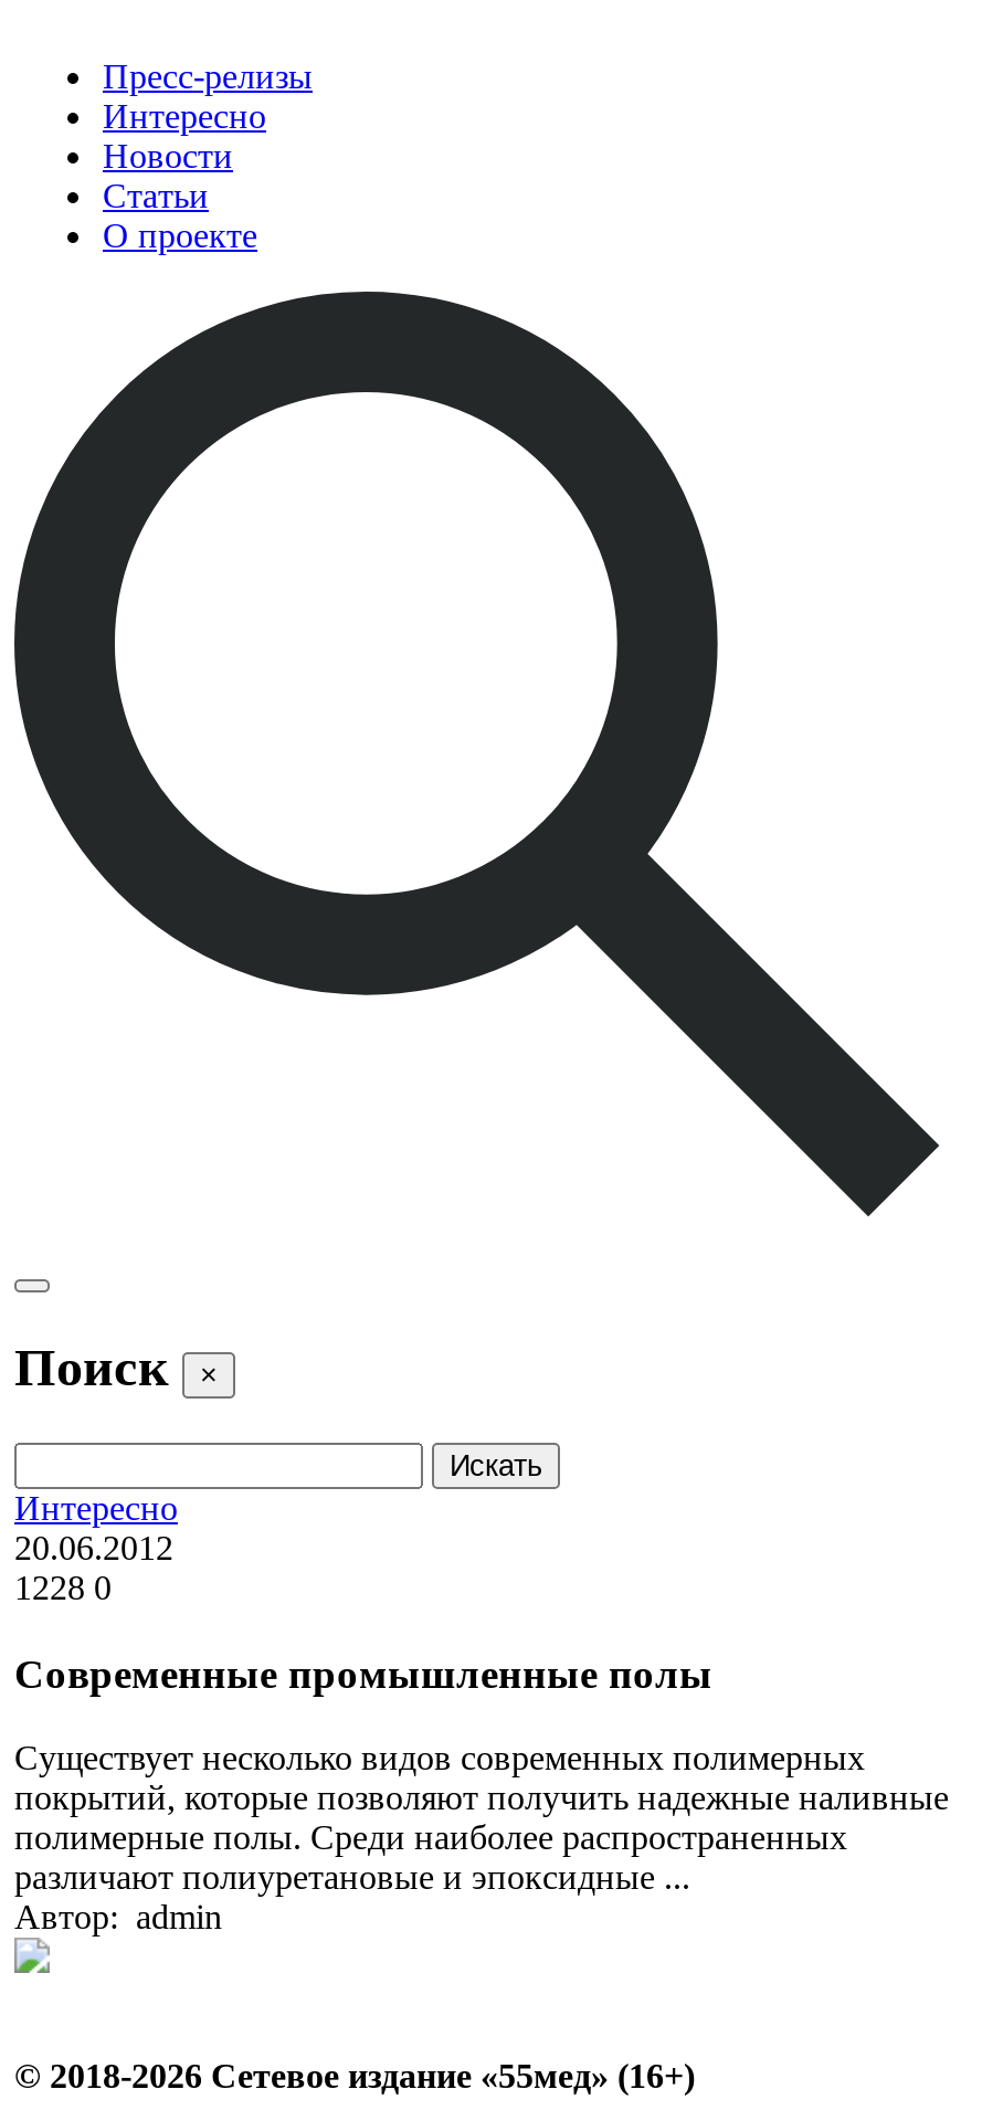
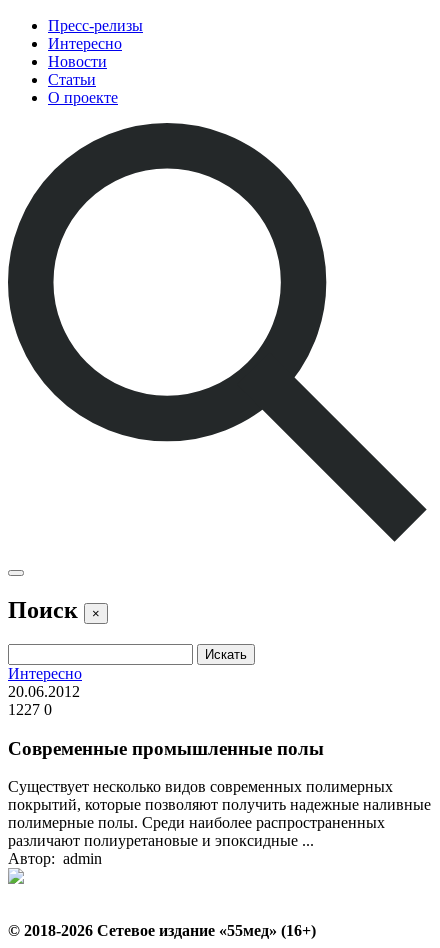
[14,1568,112,1606] 1228 0 -> [8,701,52,718] 1227 0

